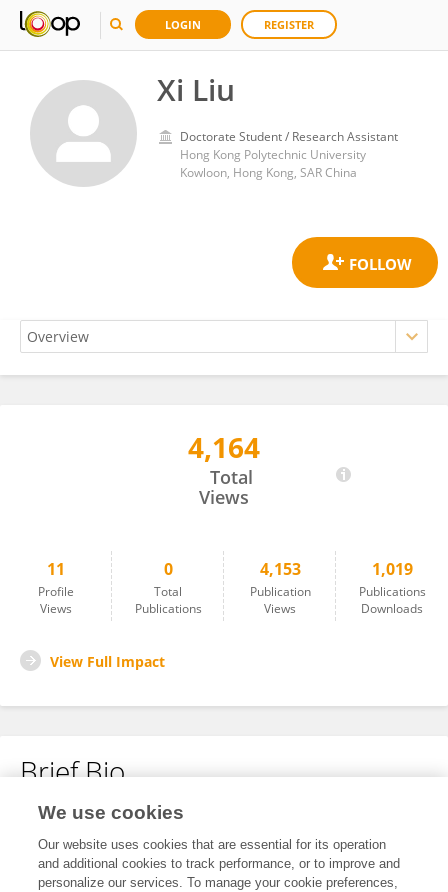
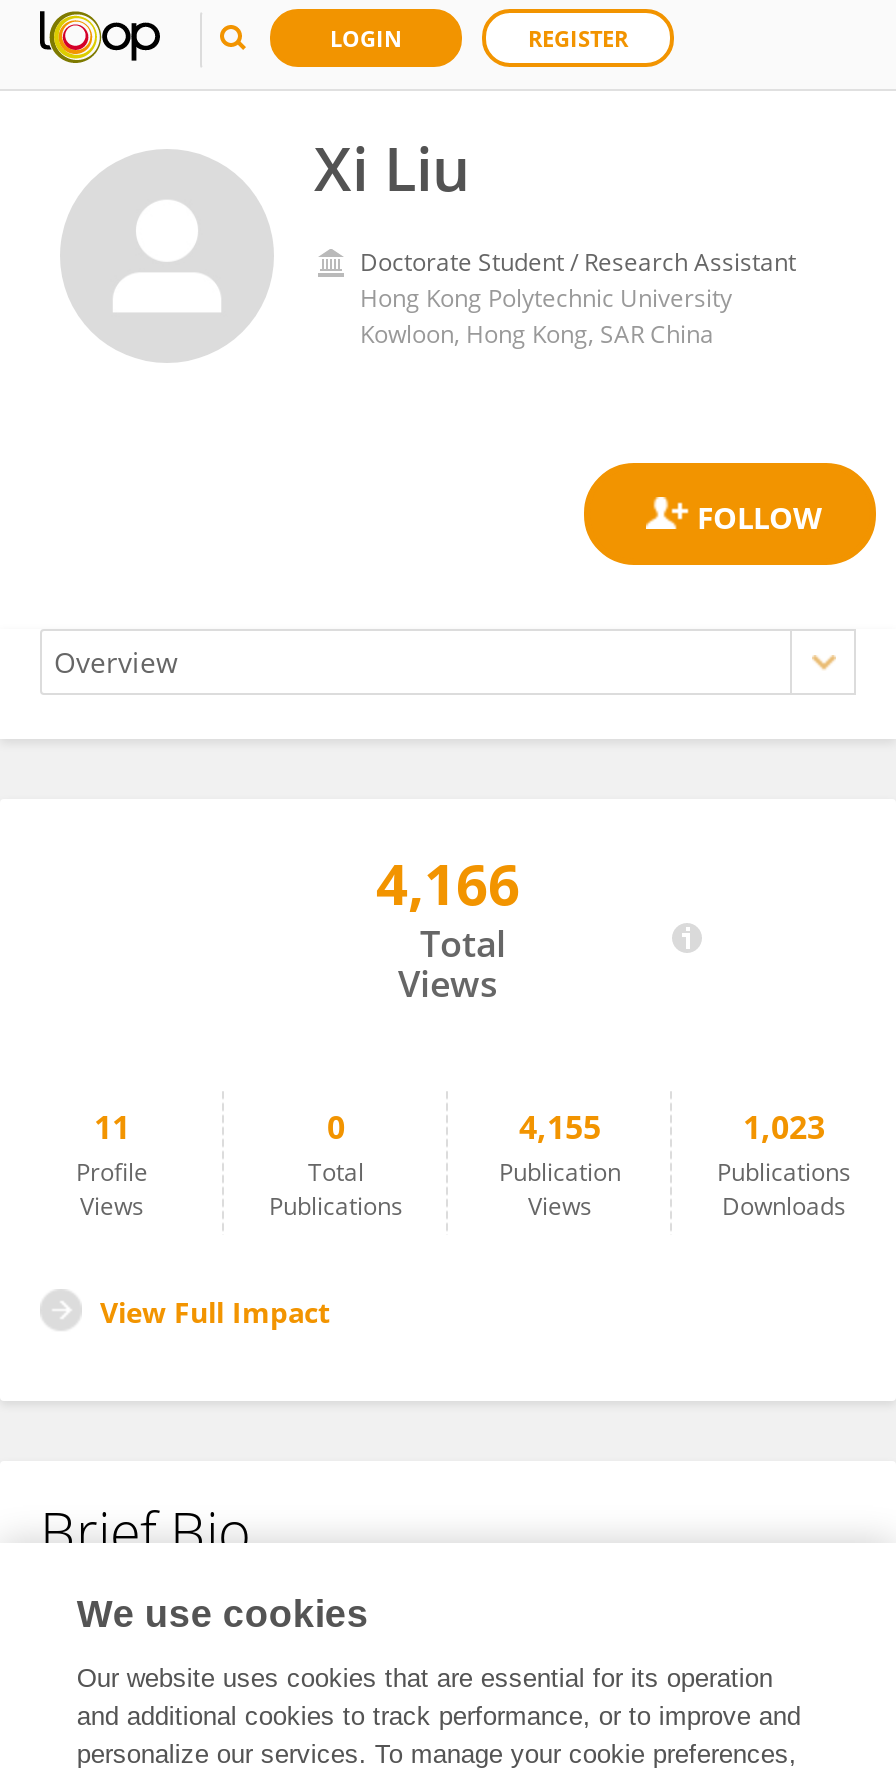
[188,428,260,466] 4,164 -> [376,845,520,921] 4,166
[259,558,300,580] 4,153 -> [519,1105,601,1149] 4,155
[371,558,412,580] 1,019 -> [743,1105,825,1149] 1,023

